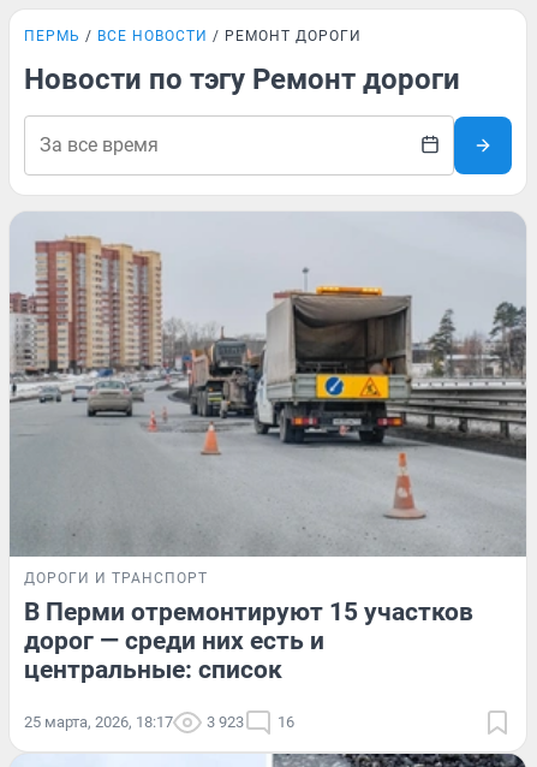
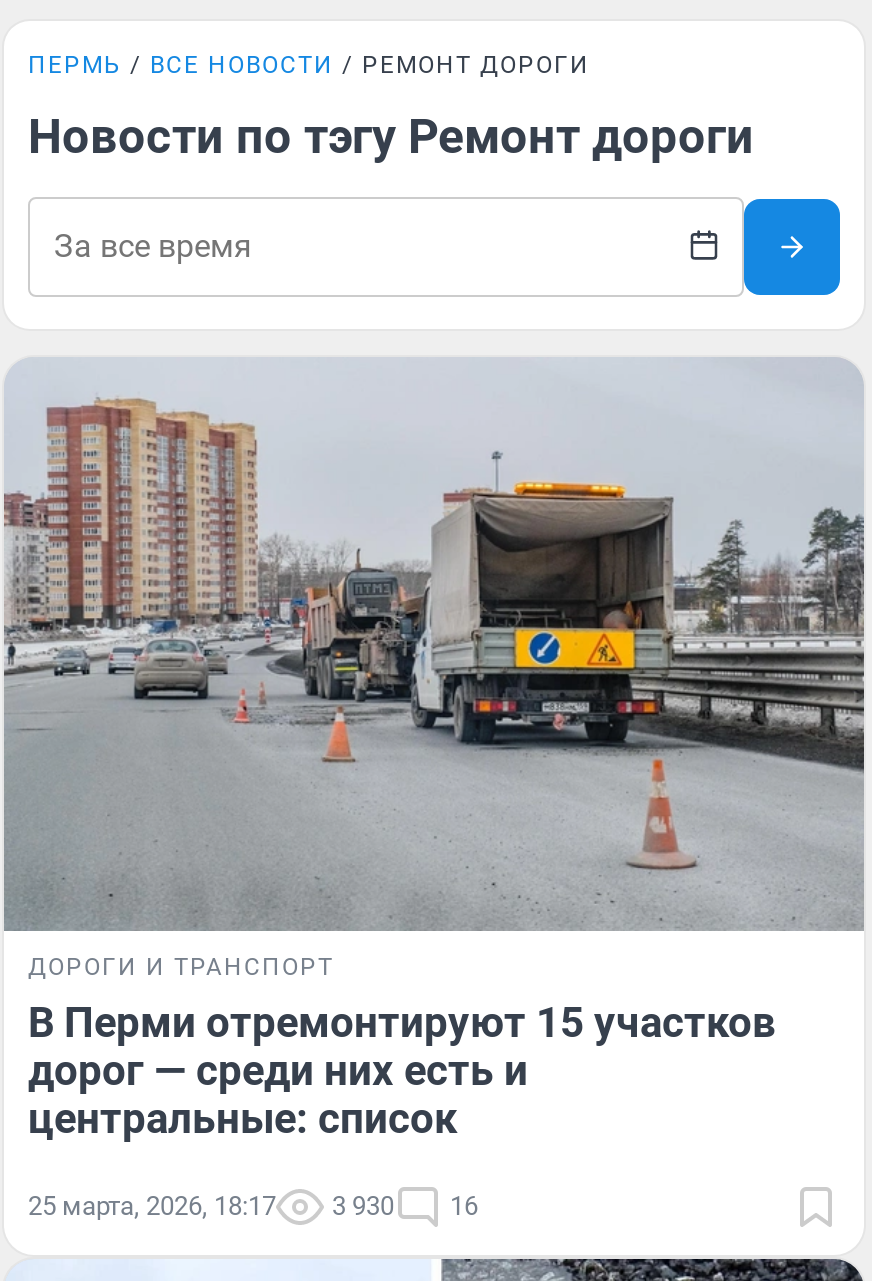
[24,713,294,731] 25 марта, 2026, 18:17 3 923 16 -> [28,1190,478,1220] 25 марта, 2026, 18:17 3 930 16

